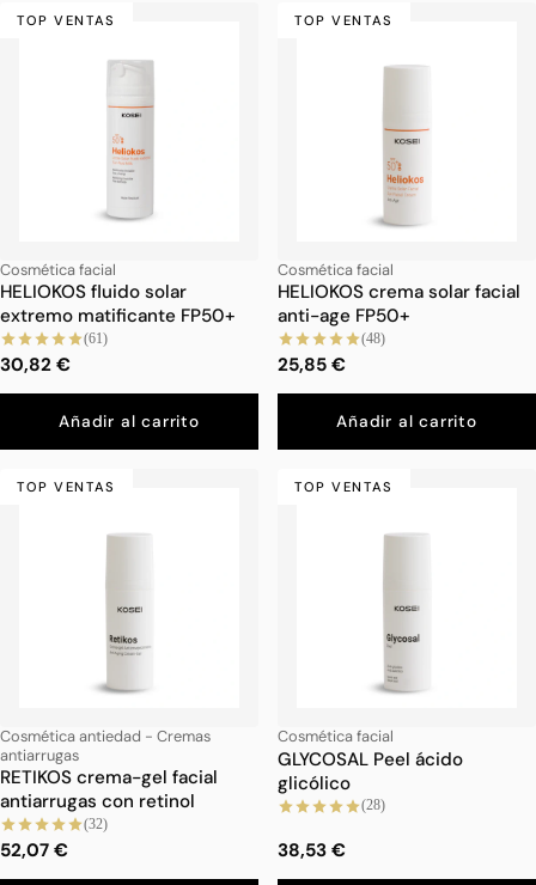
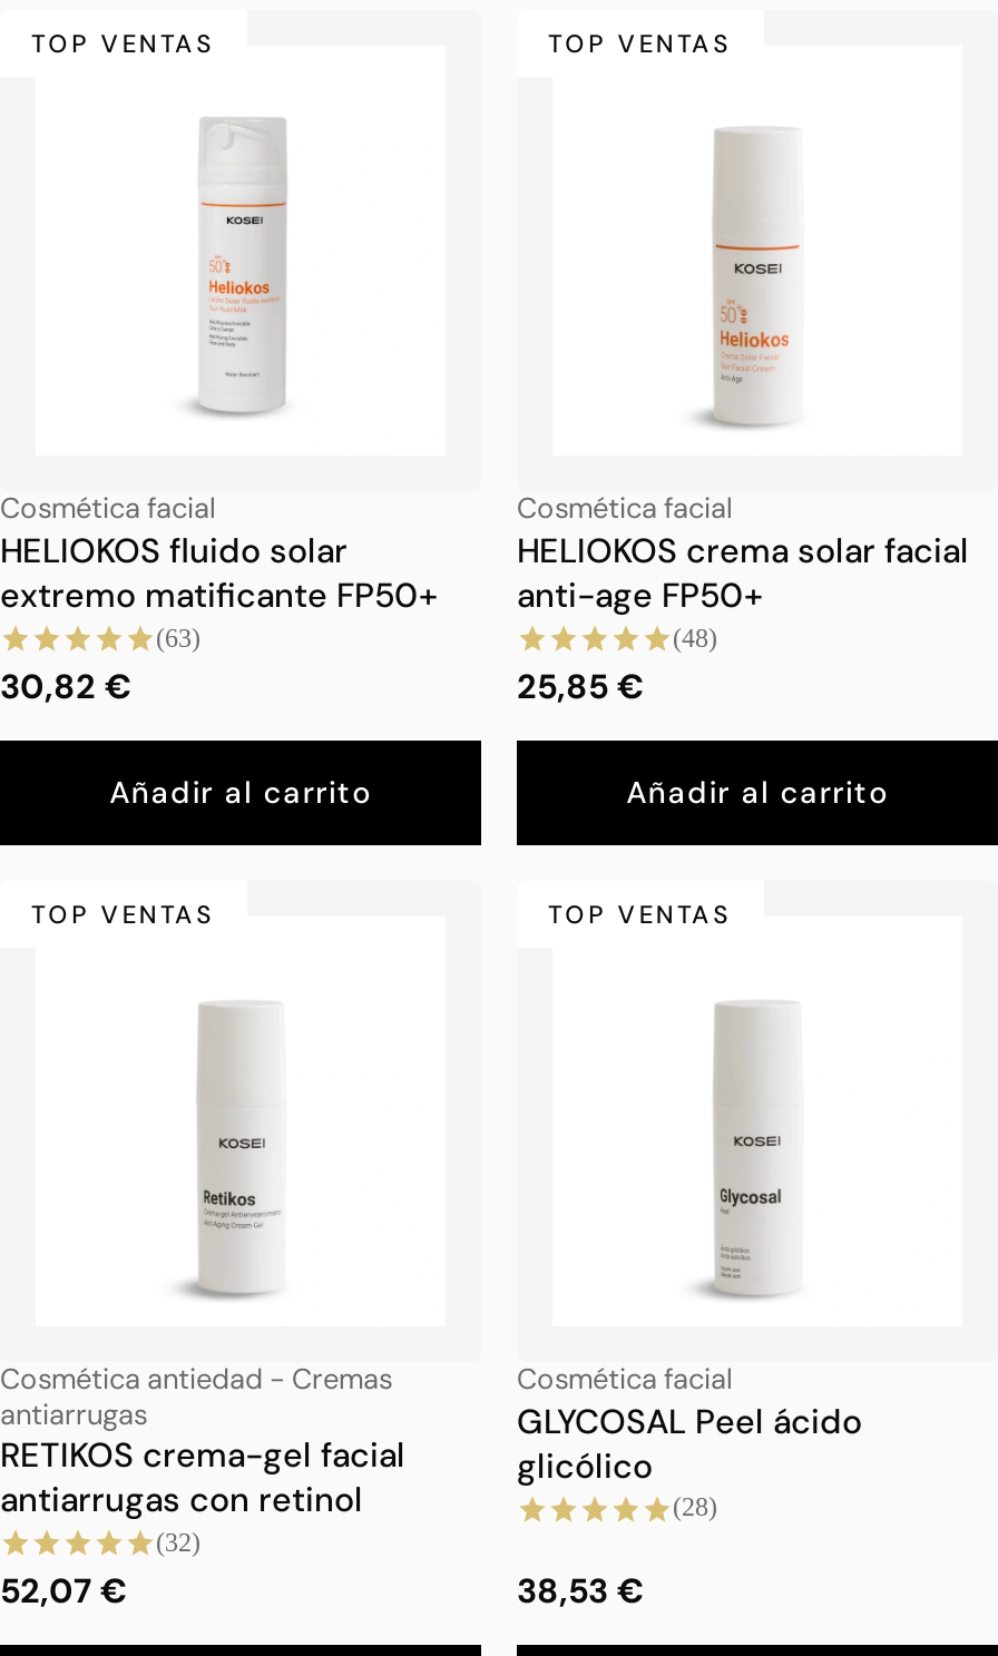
[84,330,108,346] (61) -> [156,622,200,653] (63)

